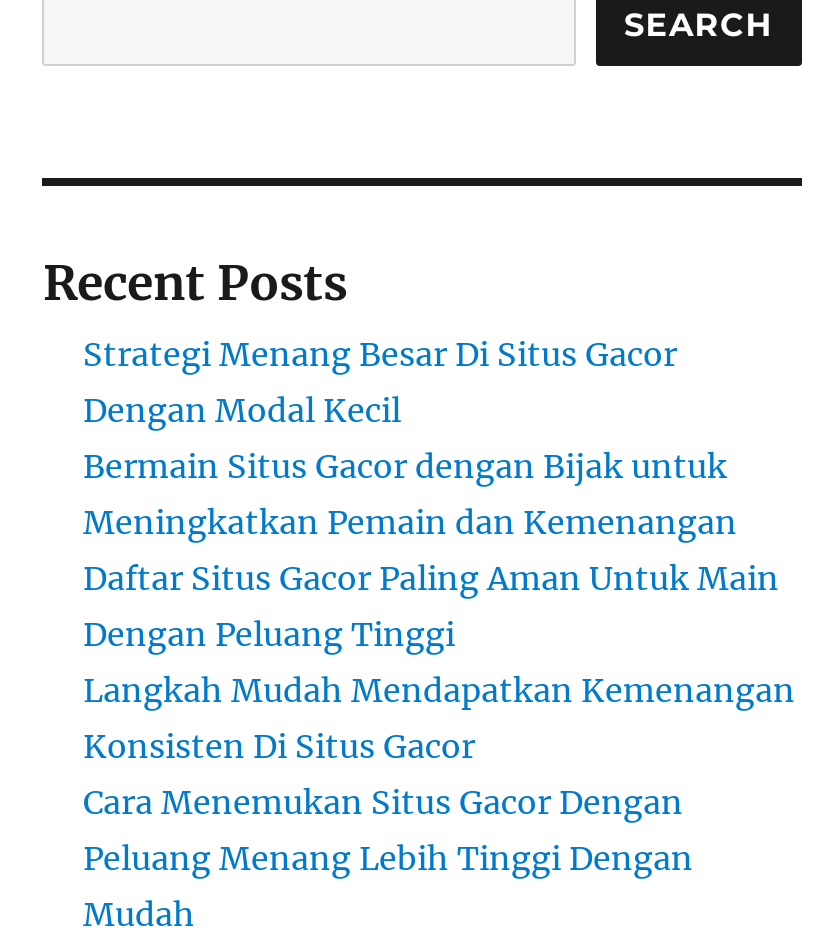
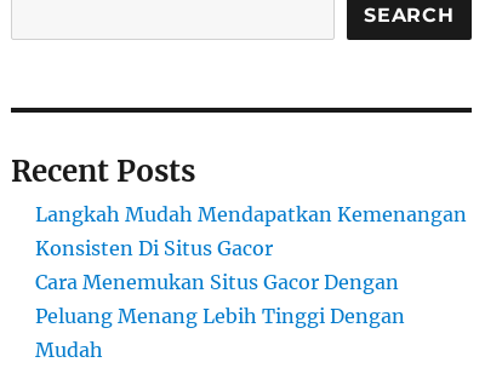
[83,334,779,654] Strategi Menang Besar Di Situs Gacor | Dengan Modal Kecil | Bermain Situs Gacor dengan Bijak untuk | Meningkatkan Pemain dan Kemenangan | Daftar Situs Gacor Paling Aman Untuk Main | Dengan Peluang Tinggi -> none

